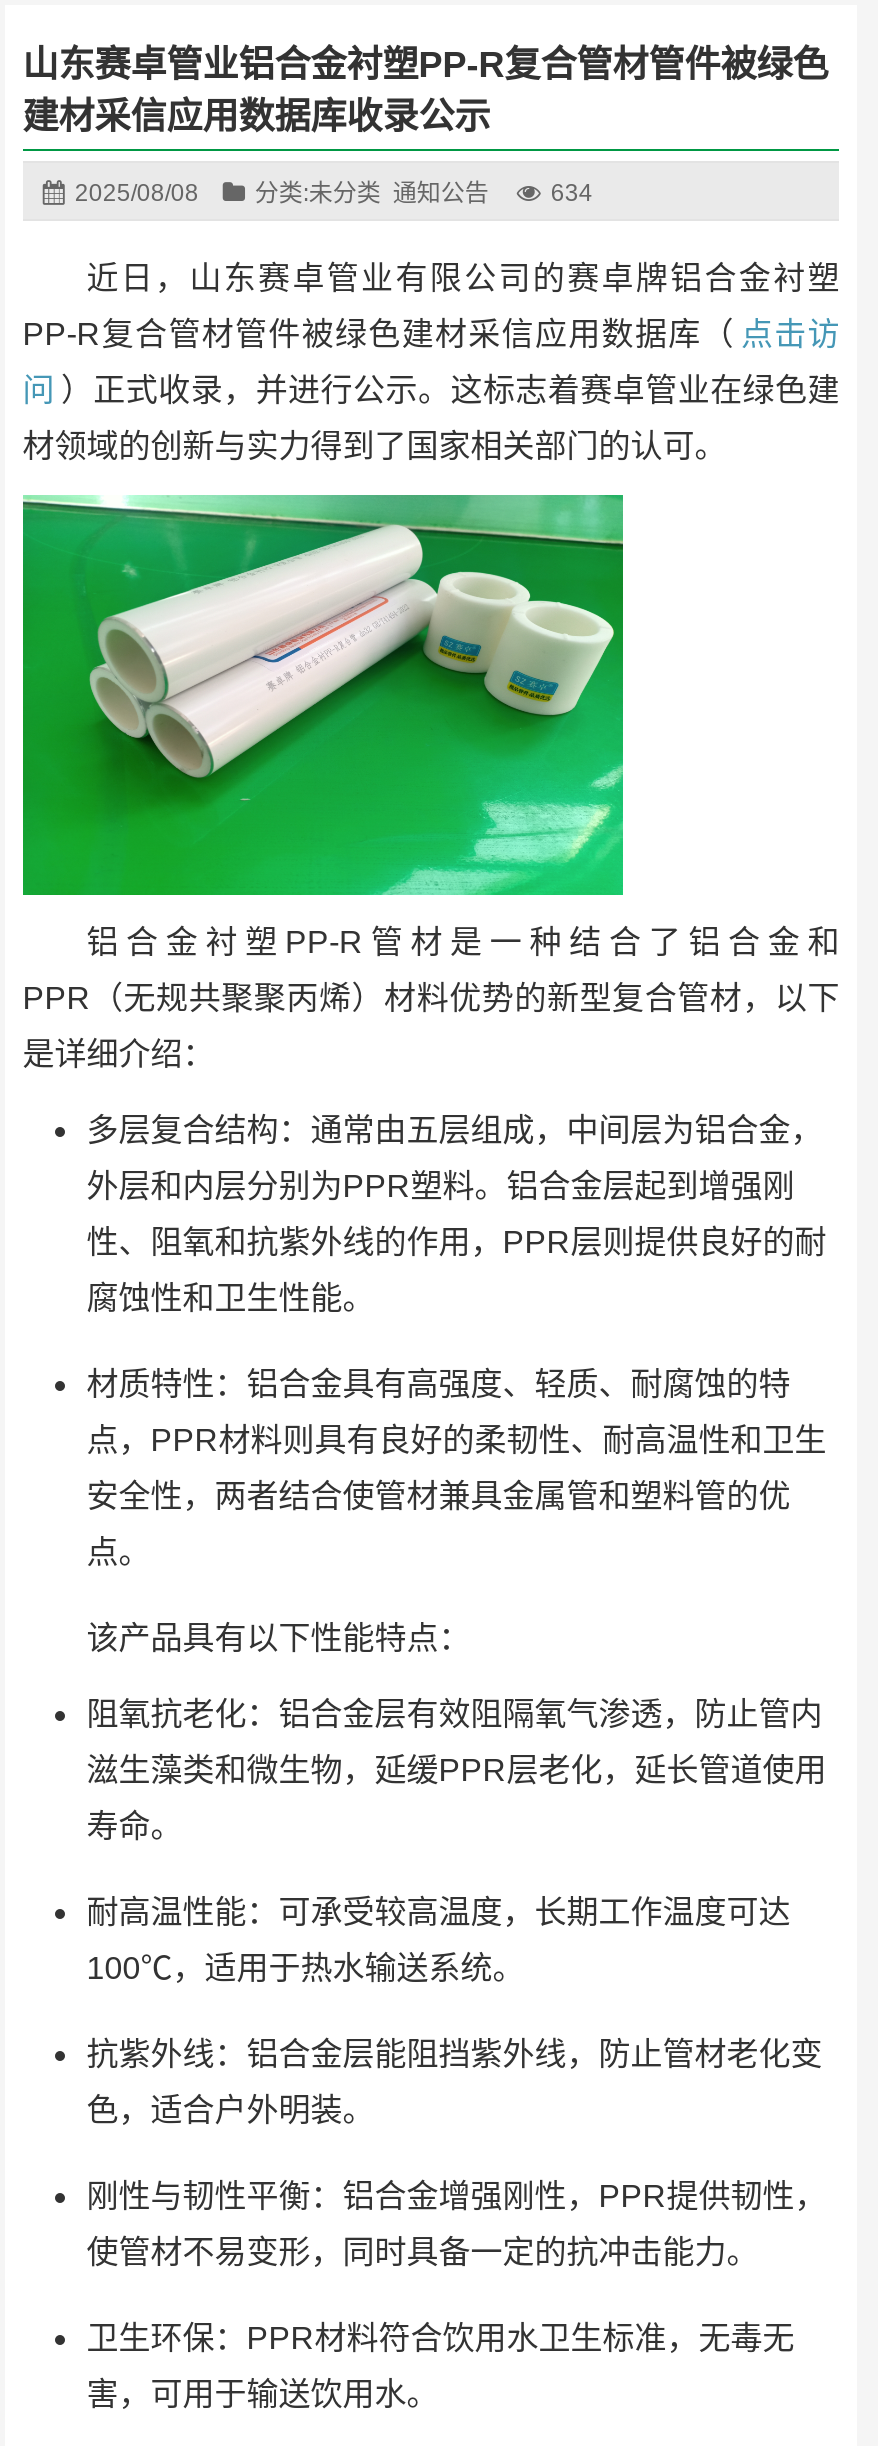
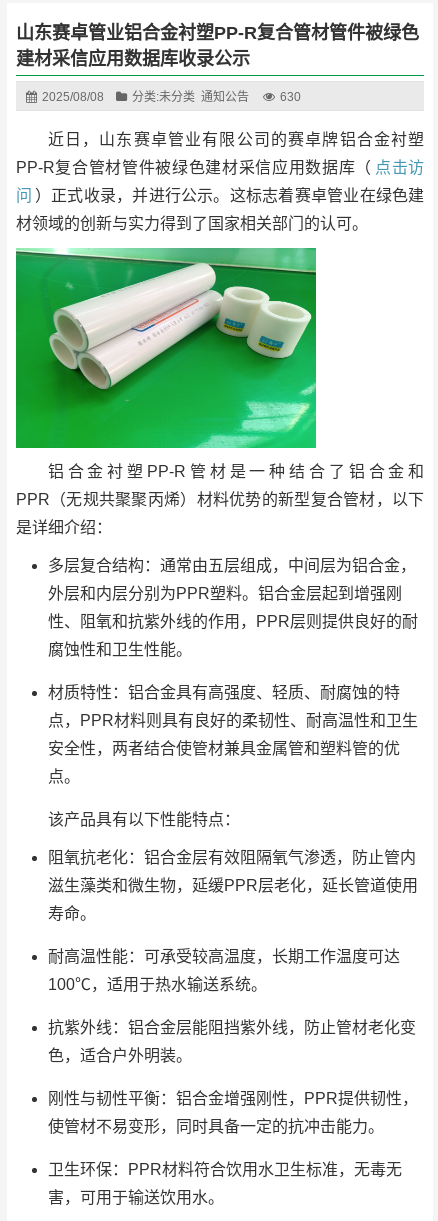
[551,180,593,208] 634 -> [280,90,301,104] 630

